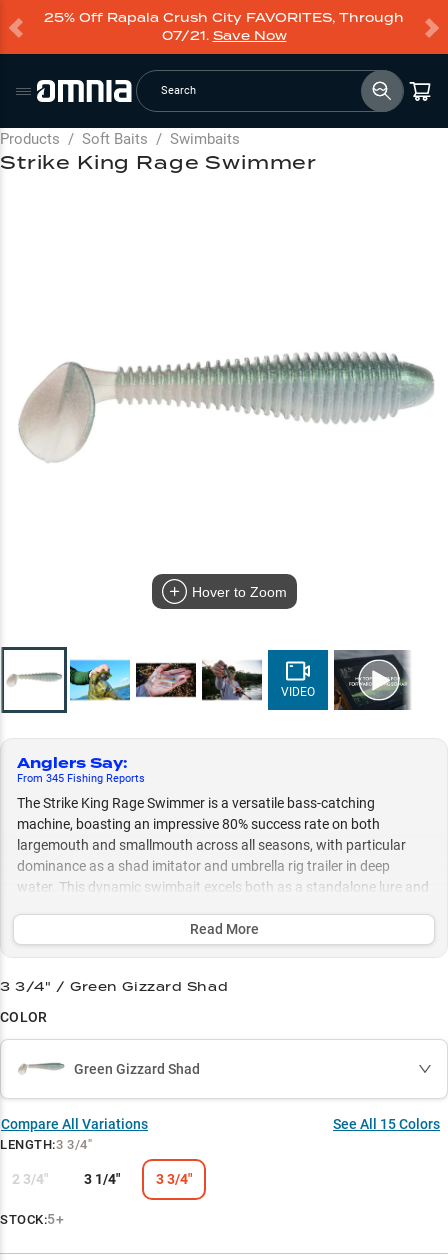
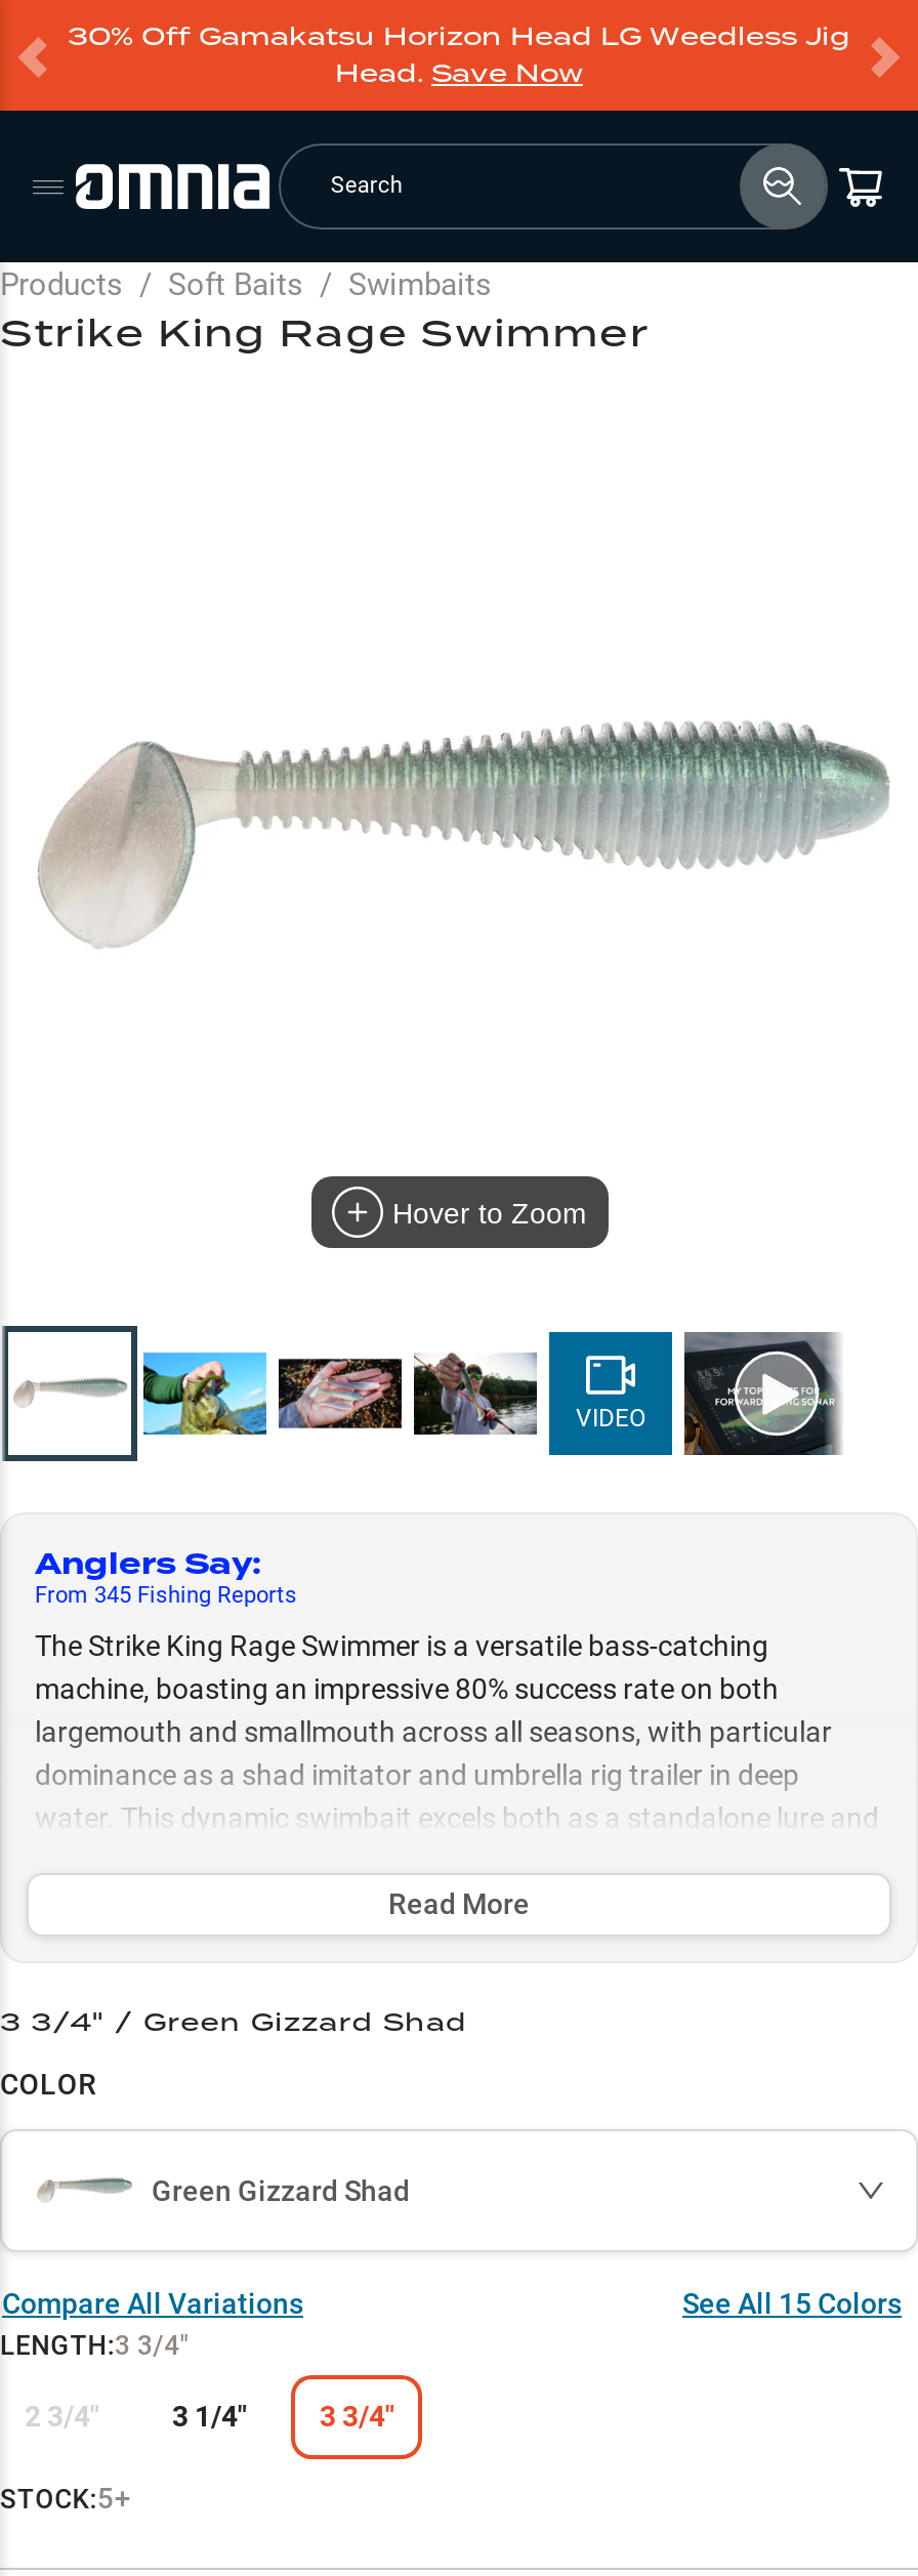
[44,9,404,44] 25% Off Rapala Crush City FAVORITES, Through | 07/21. Save Now -> [68,18,850,90] 30% Off Gamakatsu Horizon Head LG Weedless Jig | Head. Save Now

